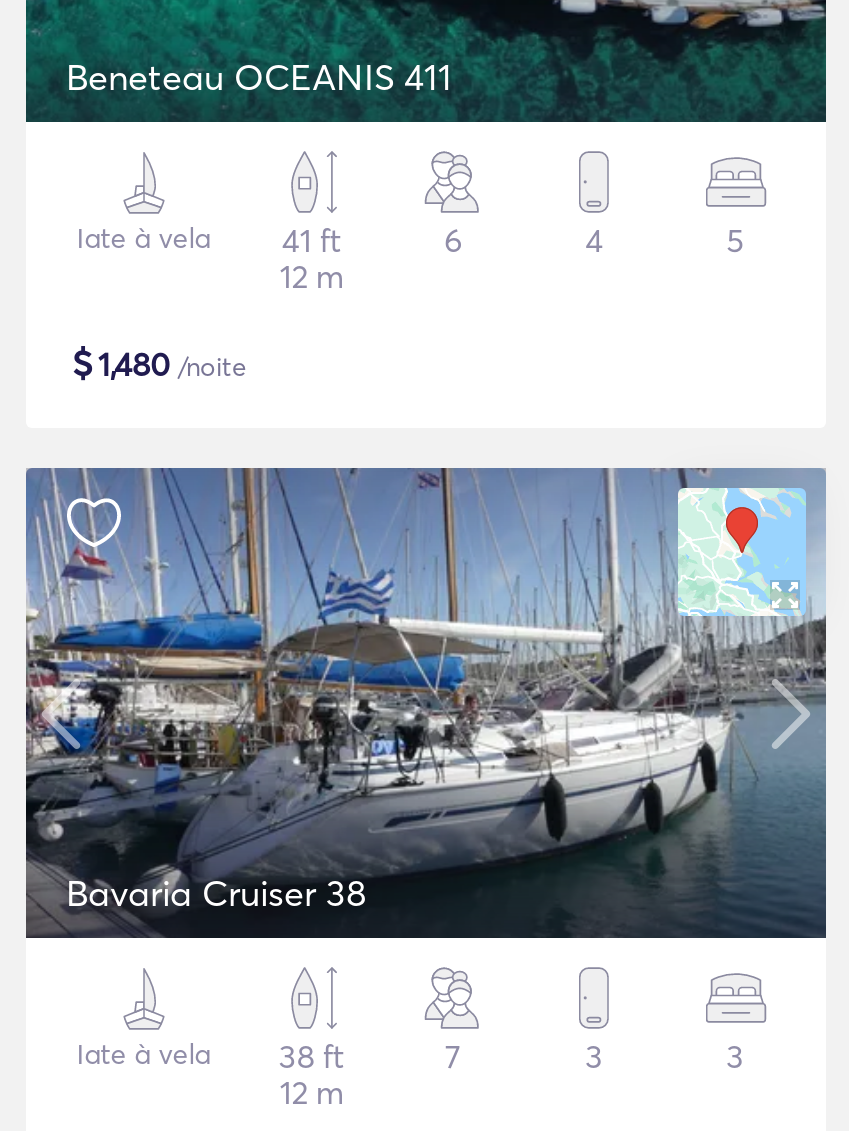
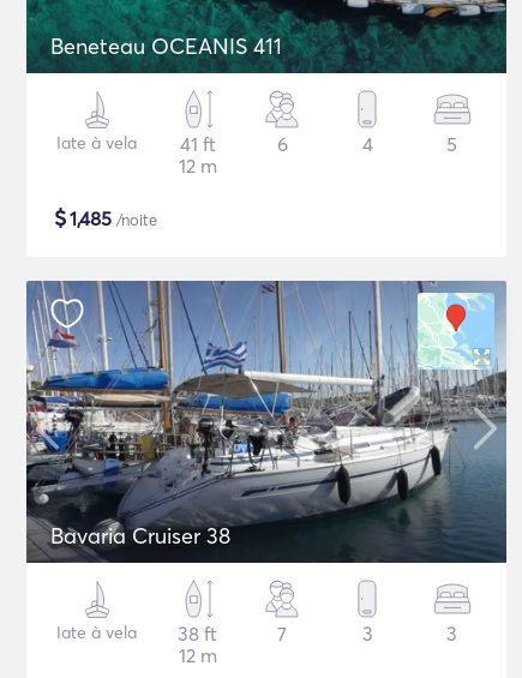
[72,340,246,386] $1,480 /noite -> [54,204,157,232] $1,485 /noite

